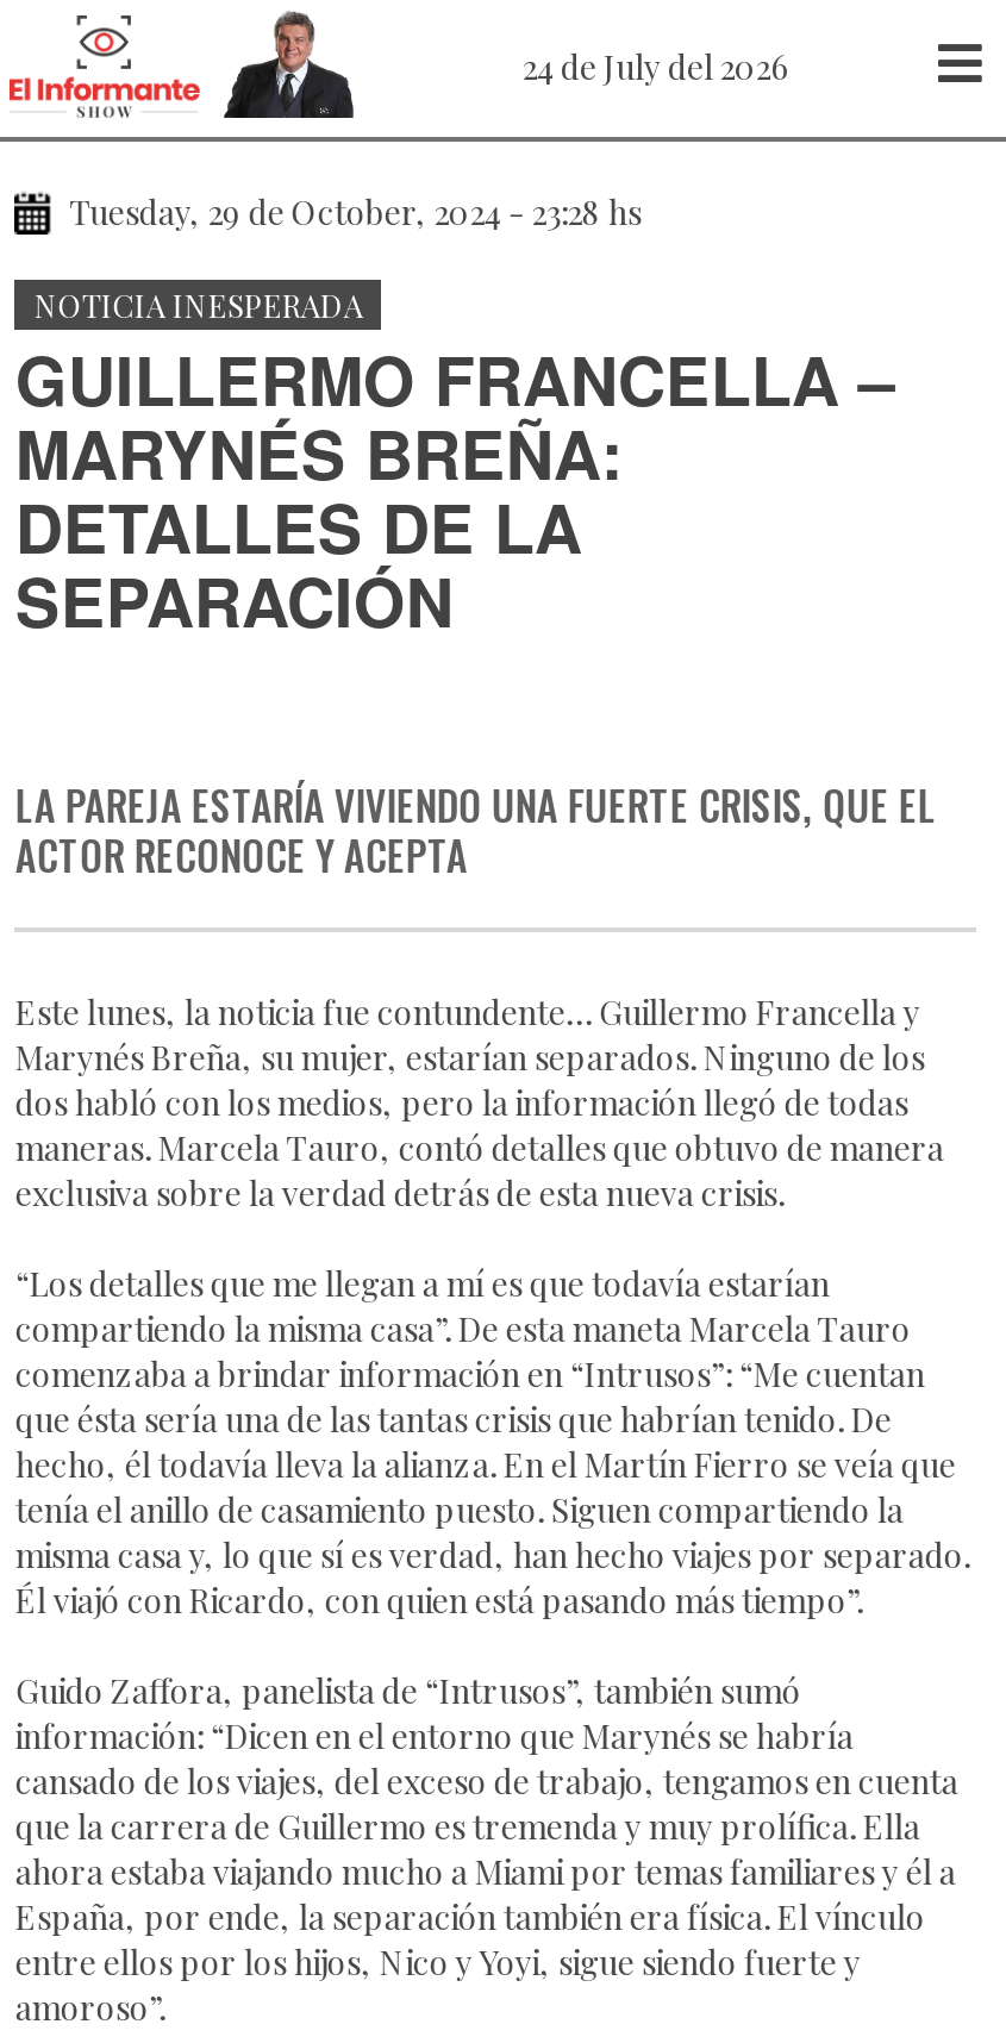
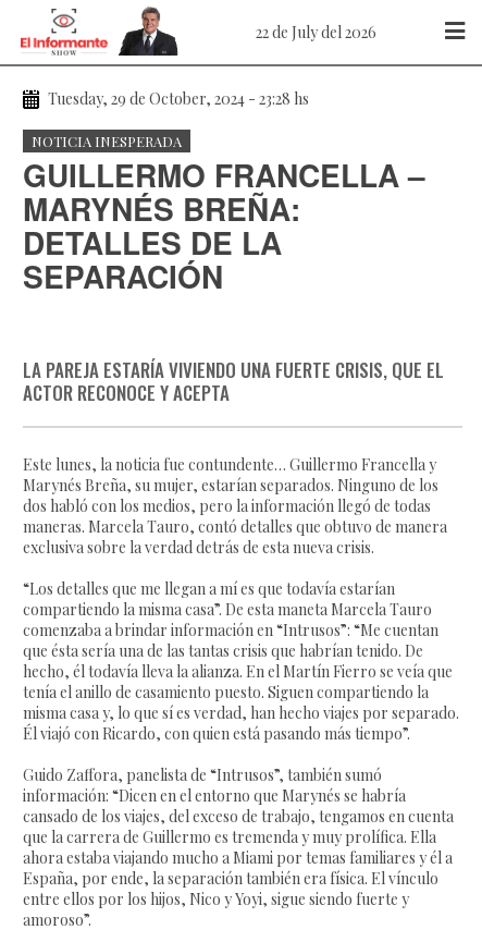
[523,43,789,88] 24 de July del 2026 -> [256,21,376,42] 22 de July del 2026

